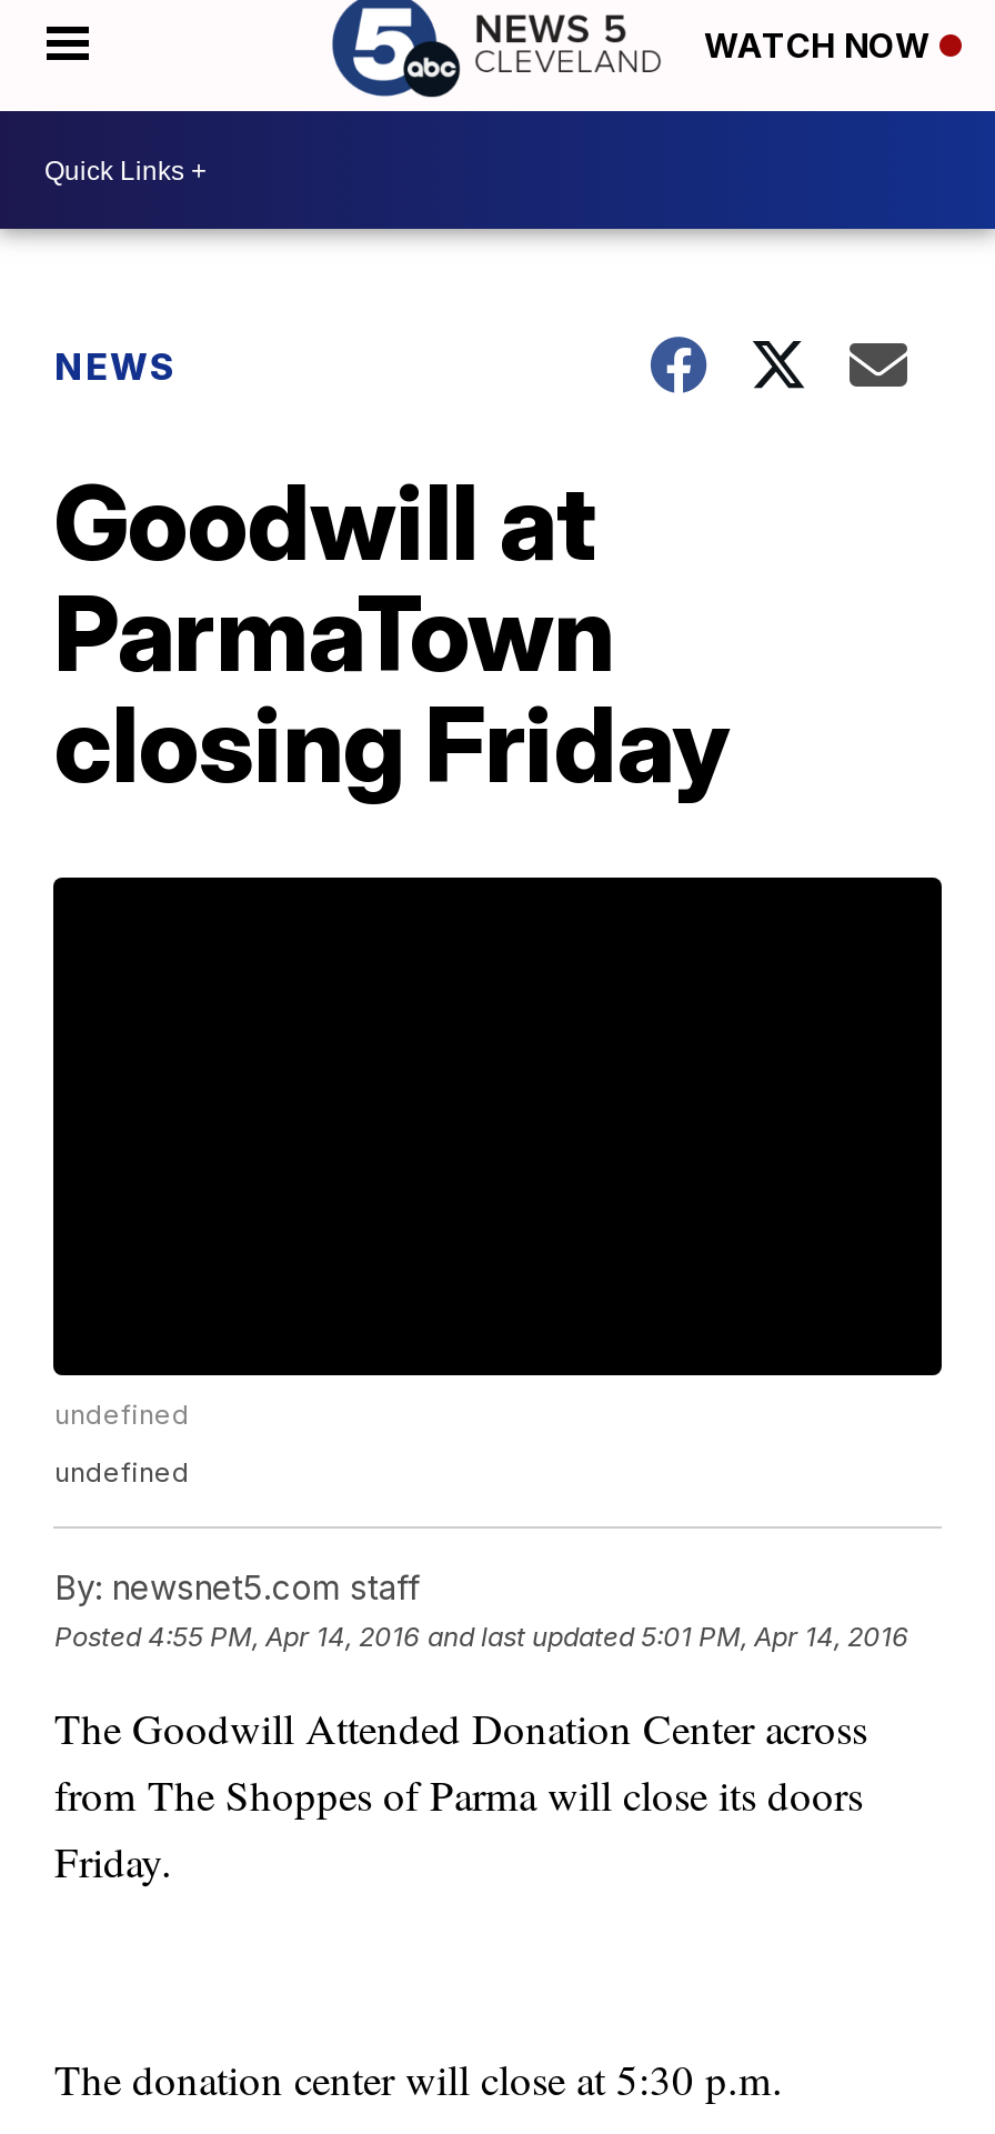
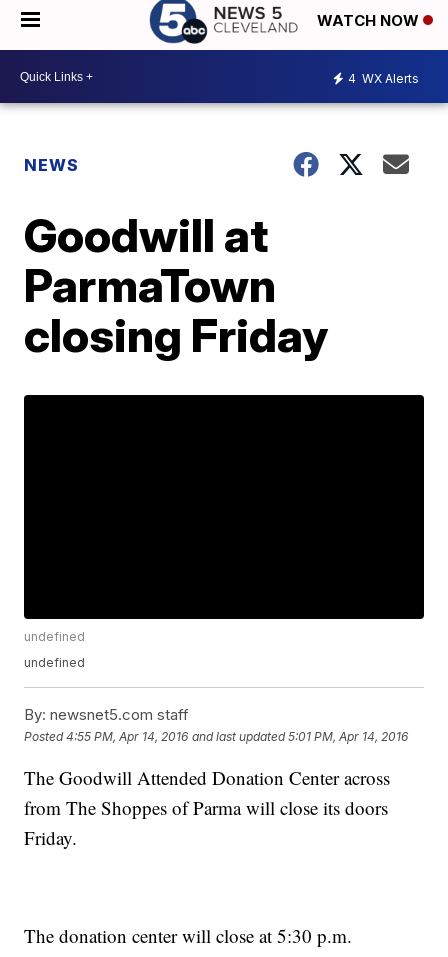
none -> [348,70,419,85] 4 WX Alerts

